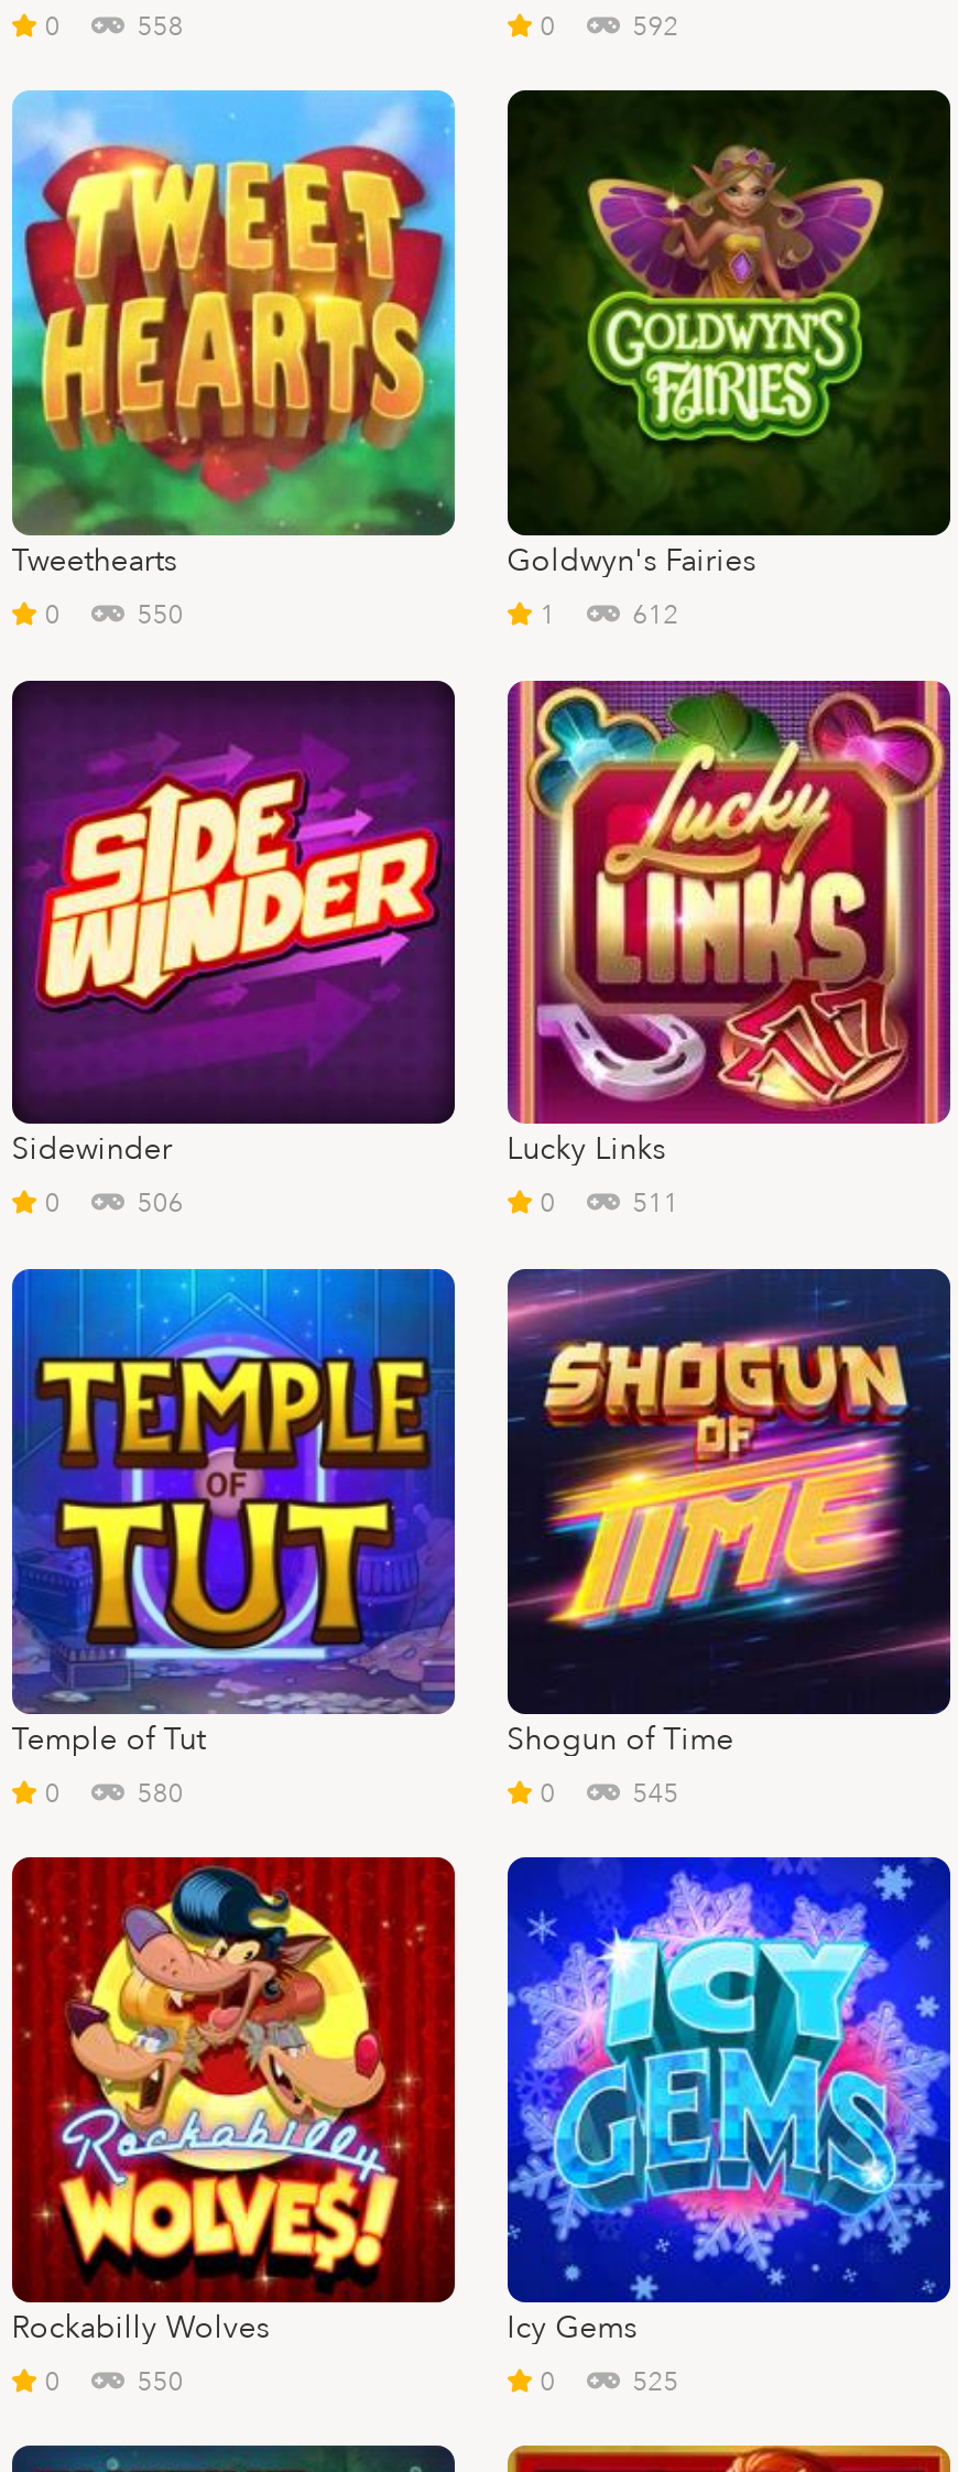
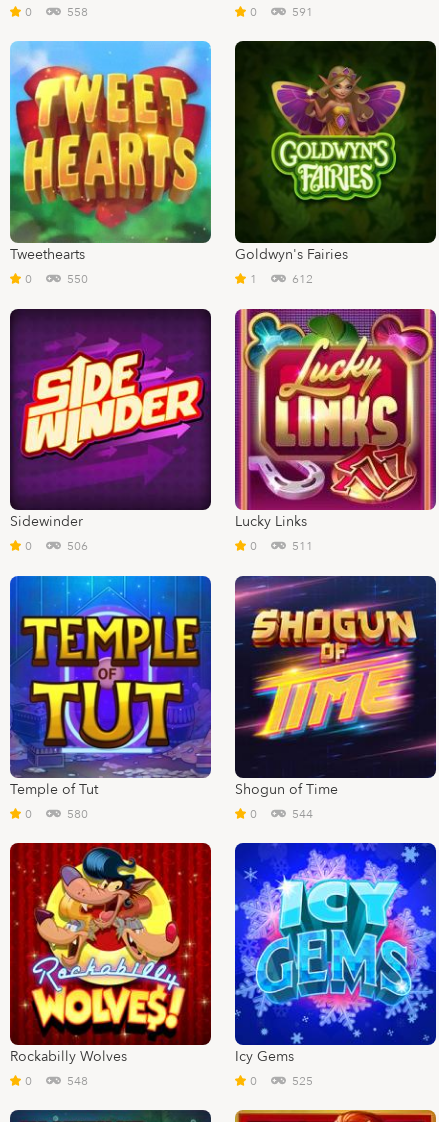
[632,9,679,44] 592 -> [292,4,313,20] 591
[632,1775,679,1810] 545 -> [292,805,313,821] 544
[137,2364,183,2399] 550 -> [67,1073,88,1089] 548

